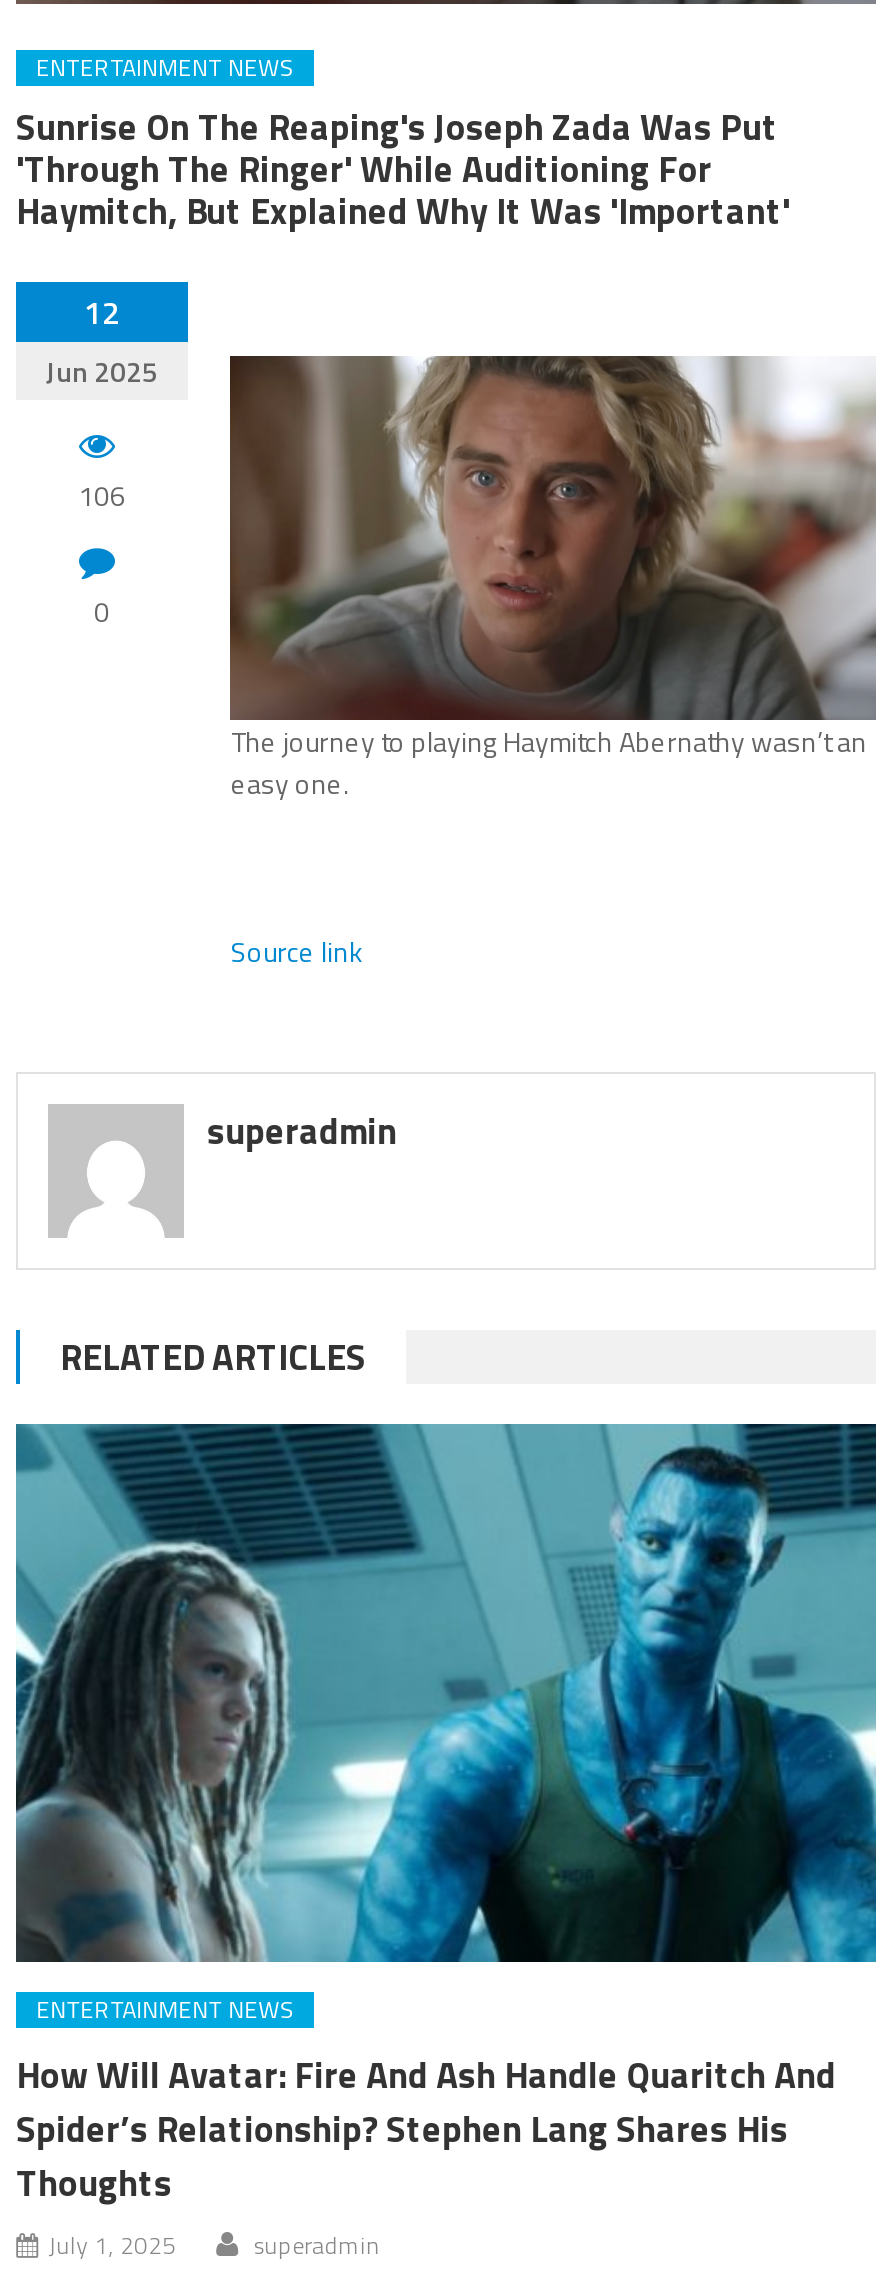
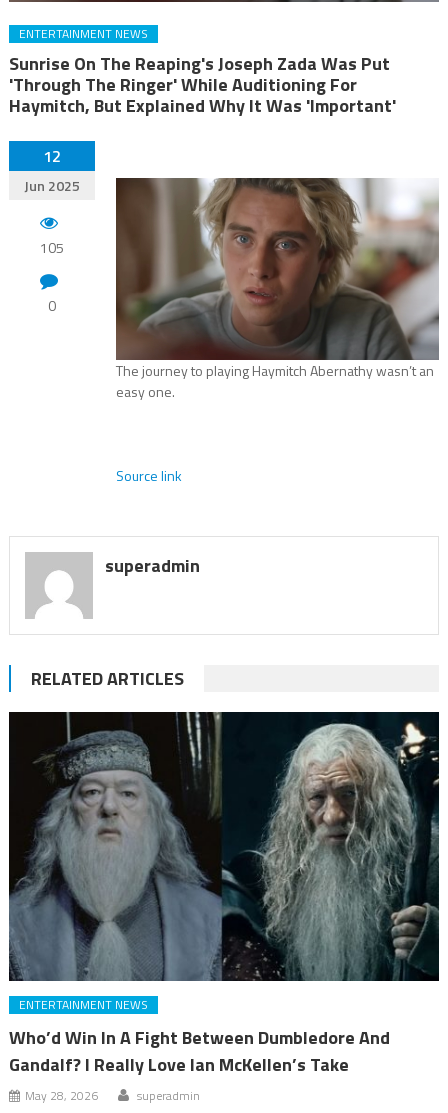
[78,475,126,517] 106 -> [40,237,64,258] 105
[14,1422,878,1964] [image] -> [8,711,440,982] [image]
[16,2048,836,2264] How Will Avatar: Fire And Ash Handle Quaritch And | Spider’s Relationship? Stephen Lang Shares His | Thoughts | July 1, 2025 -> [9,1024,390,1105] Who’d Win In A Fight Between Dumbledore And | Gandalf? I Really Love Ian McKellen’s Take | May 28, 2026

